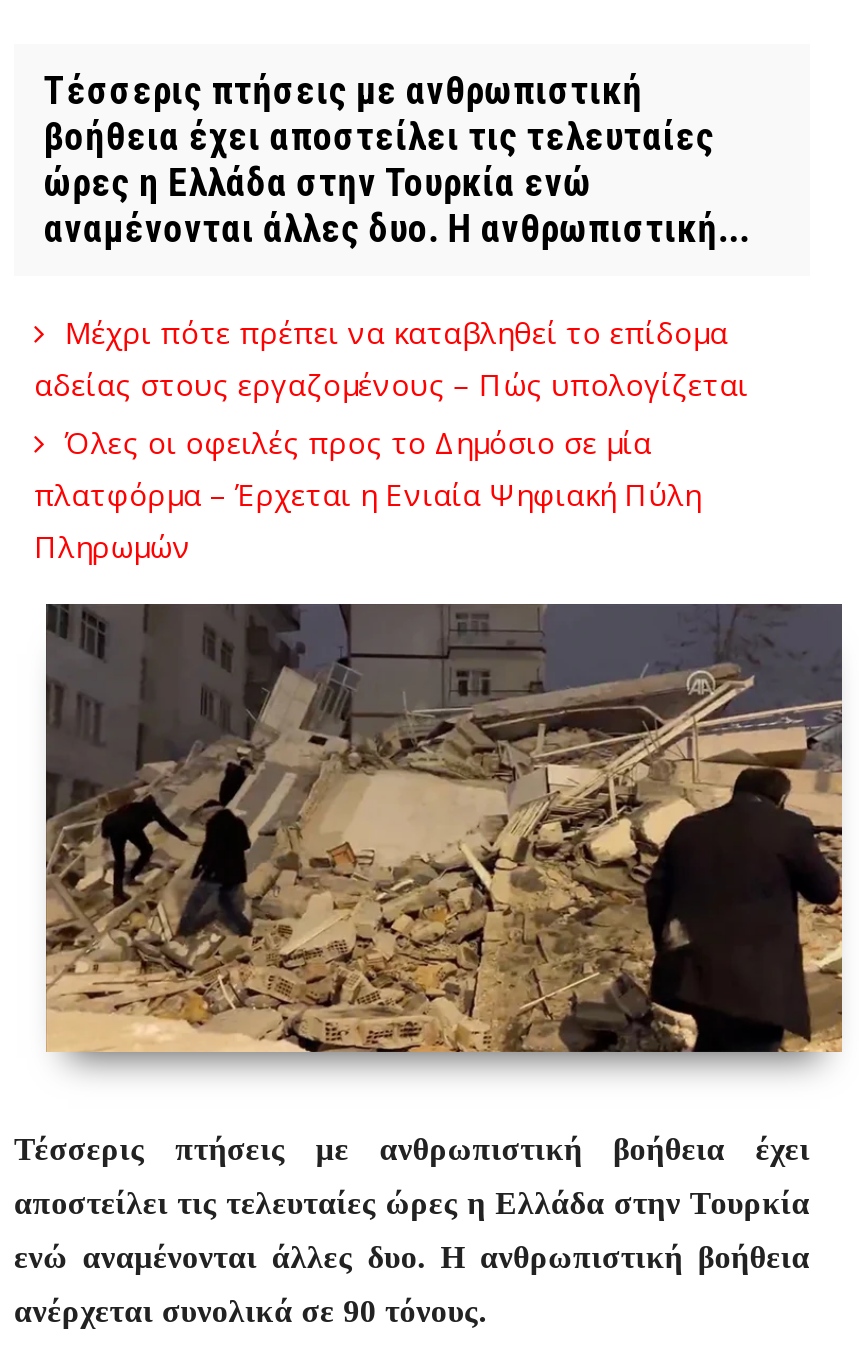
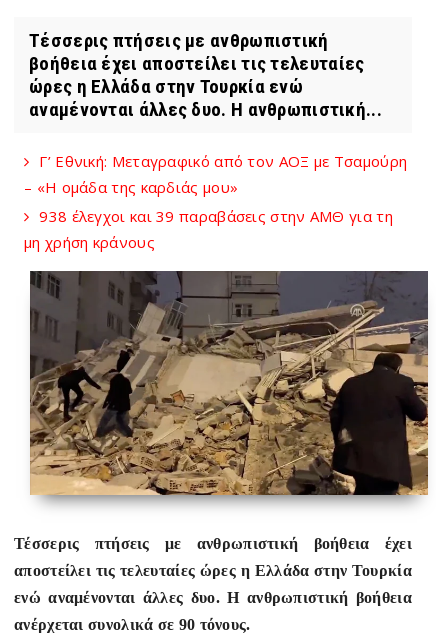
[34,312,748,566] Μέχρι πότε πρέπει να καταβληθεί το επίδομα | αδείας στους εργαζομένους – Πώς υπολογίζεται | Όλες οι οφειλές προς το Δημόσιο σε μία | πλατφόρμα – Έρχεται η Ενιαία Ψηφιακή Πύλη | Πληρωμών -> [24,151,407,252] Γ’ Εθνική: Μεταγραφικό από τον ΑΟΞ με Τσαμούρη | – «Η ομάδα της καρδιάς μου» | 938 έλεγχοι και 39 παραβάσεις στην ΑΜΘ για τη | μη χρήση κράνους

